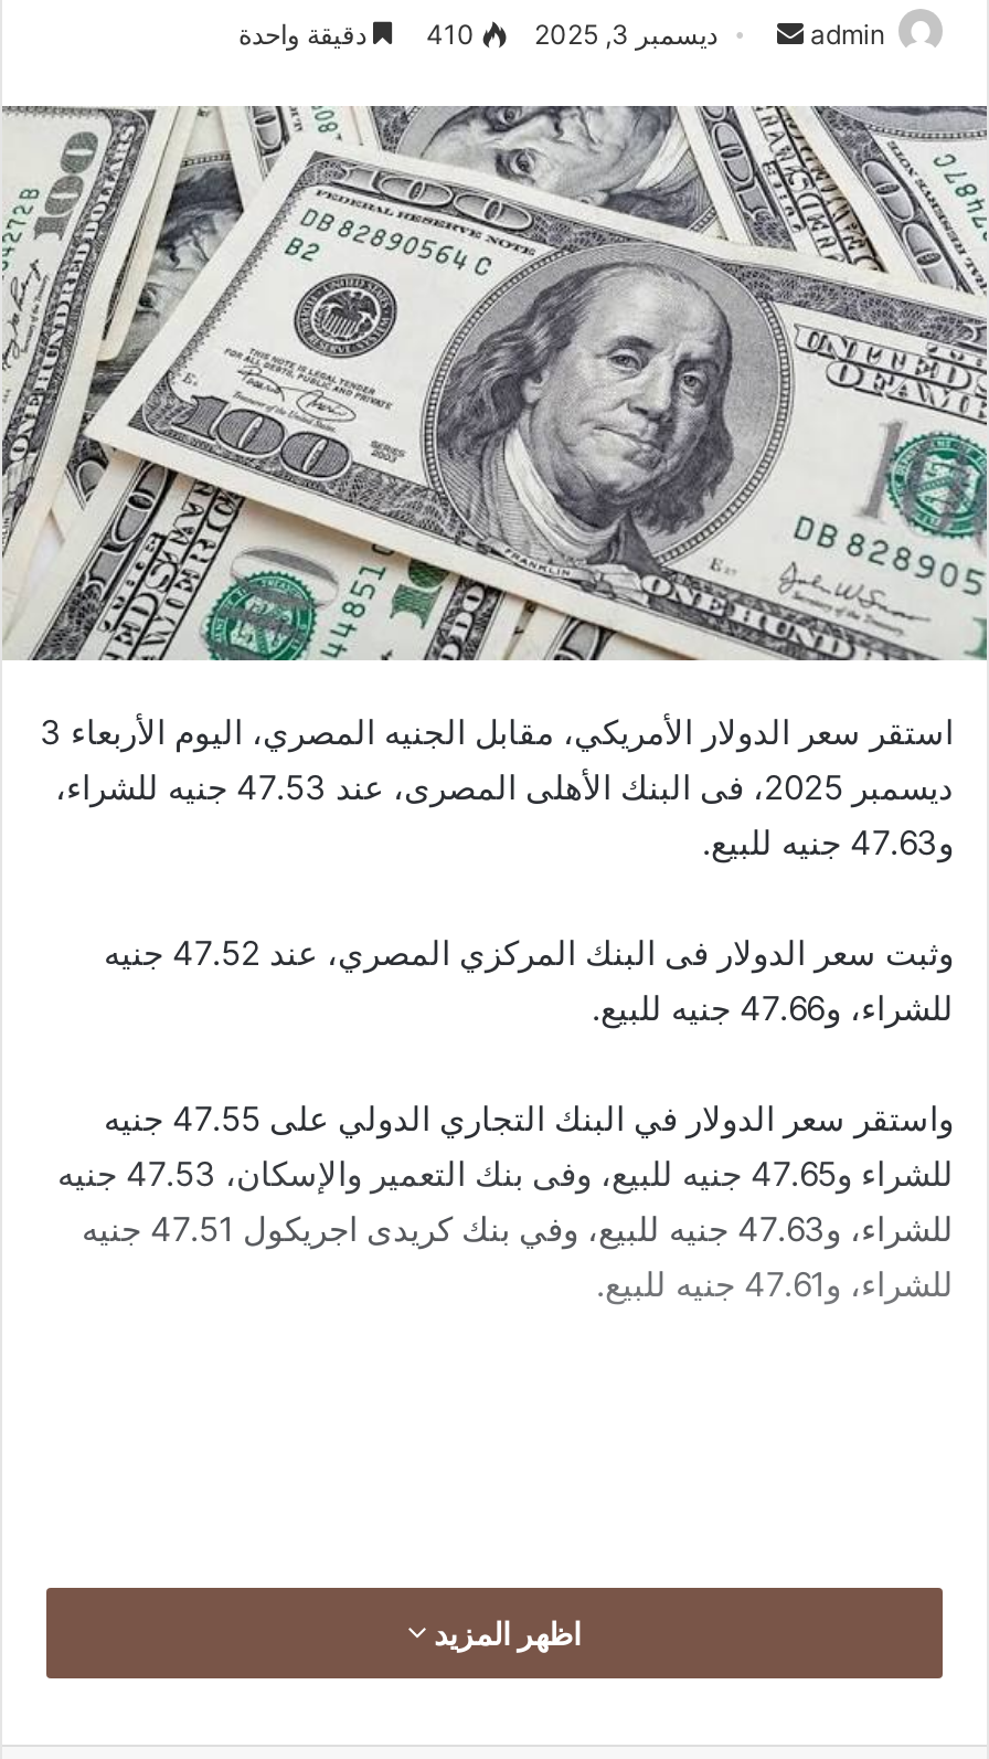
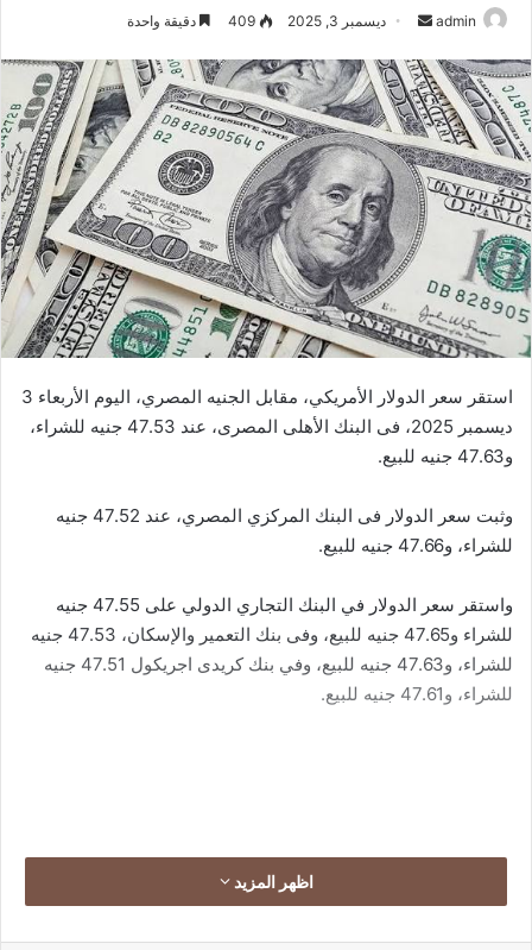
[238,17,475,51] 410 دقيقة واحدة -> [127,12,255,30] 409 دقيقة واحدة

